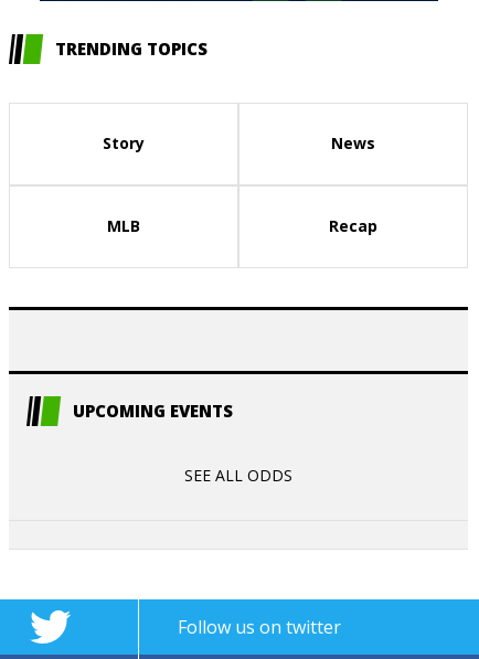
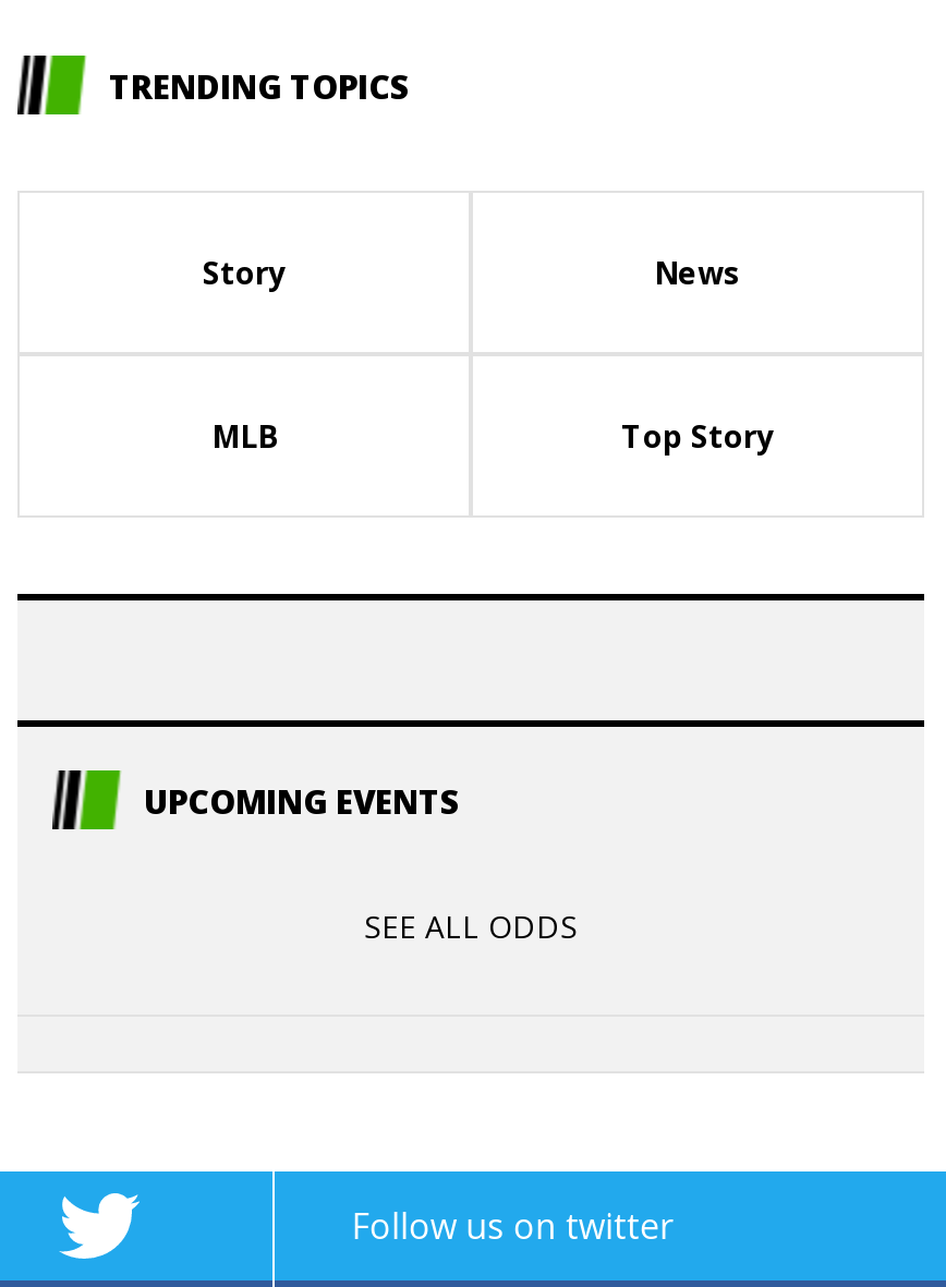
[329,215,377,236] Recap -> [621,416,774,457] Top Story

